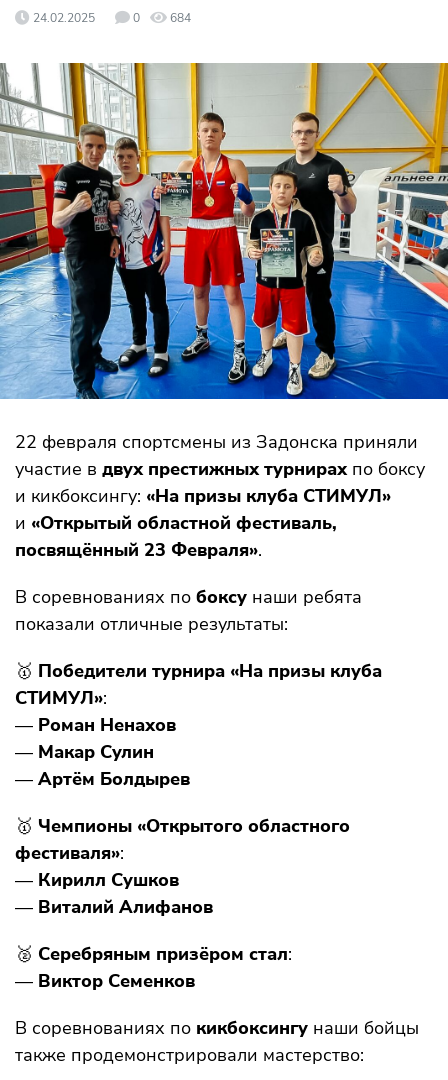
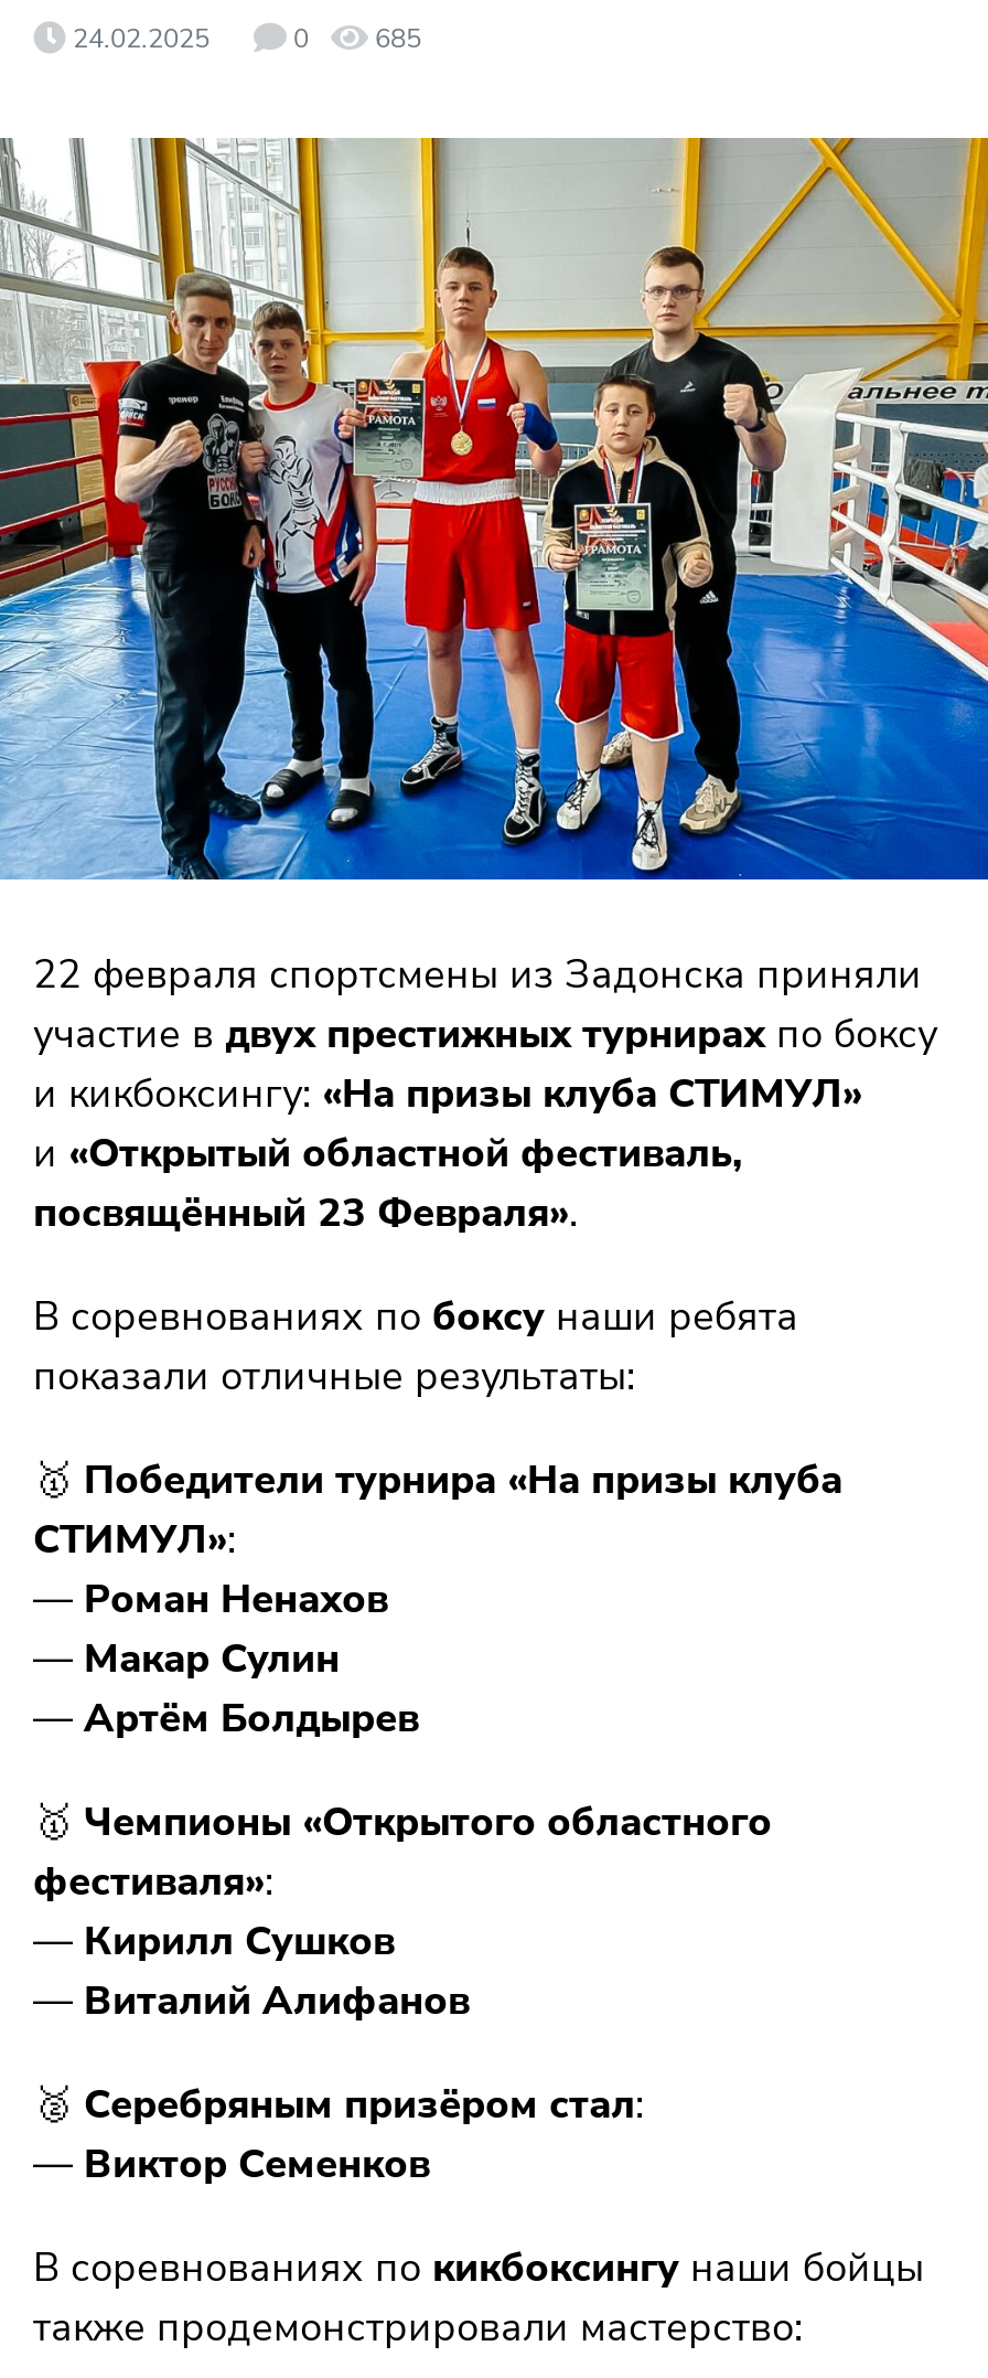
[133,10,191,26] 0 684 -> [293,21,421,56] 0 685

